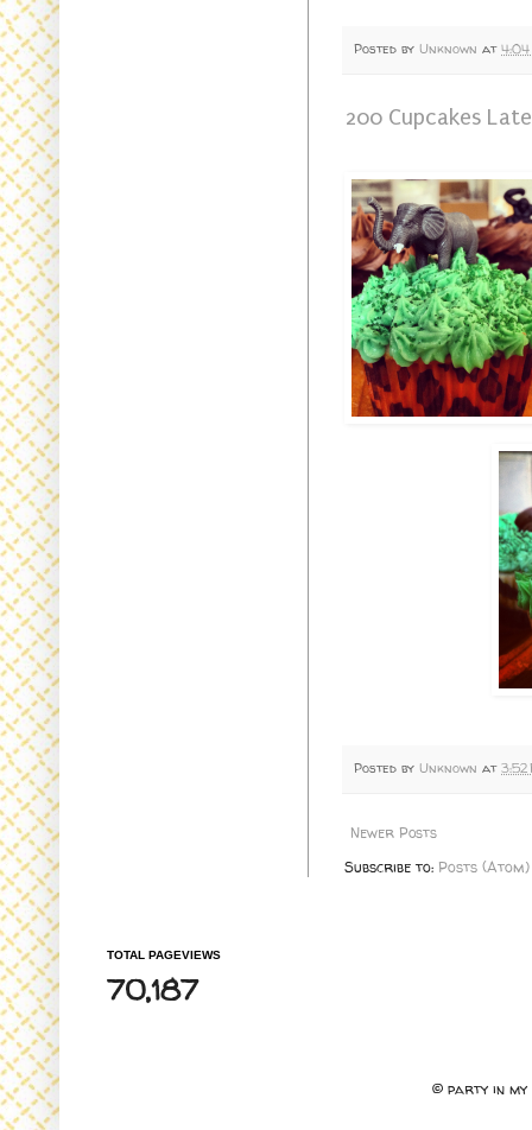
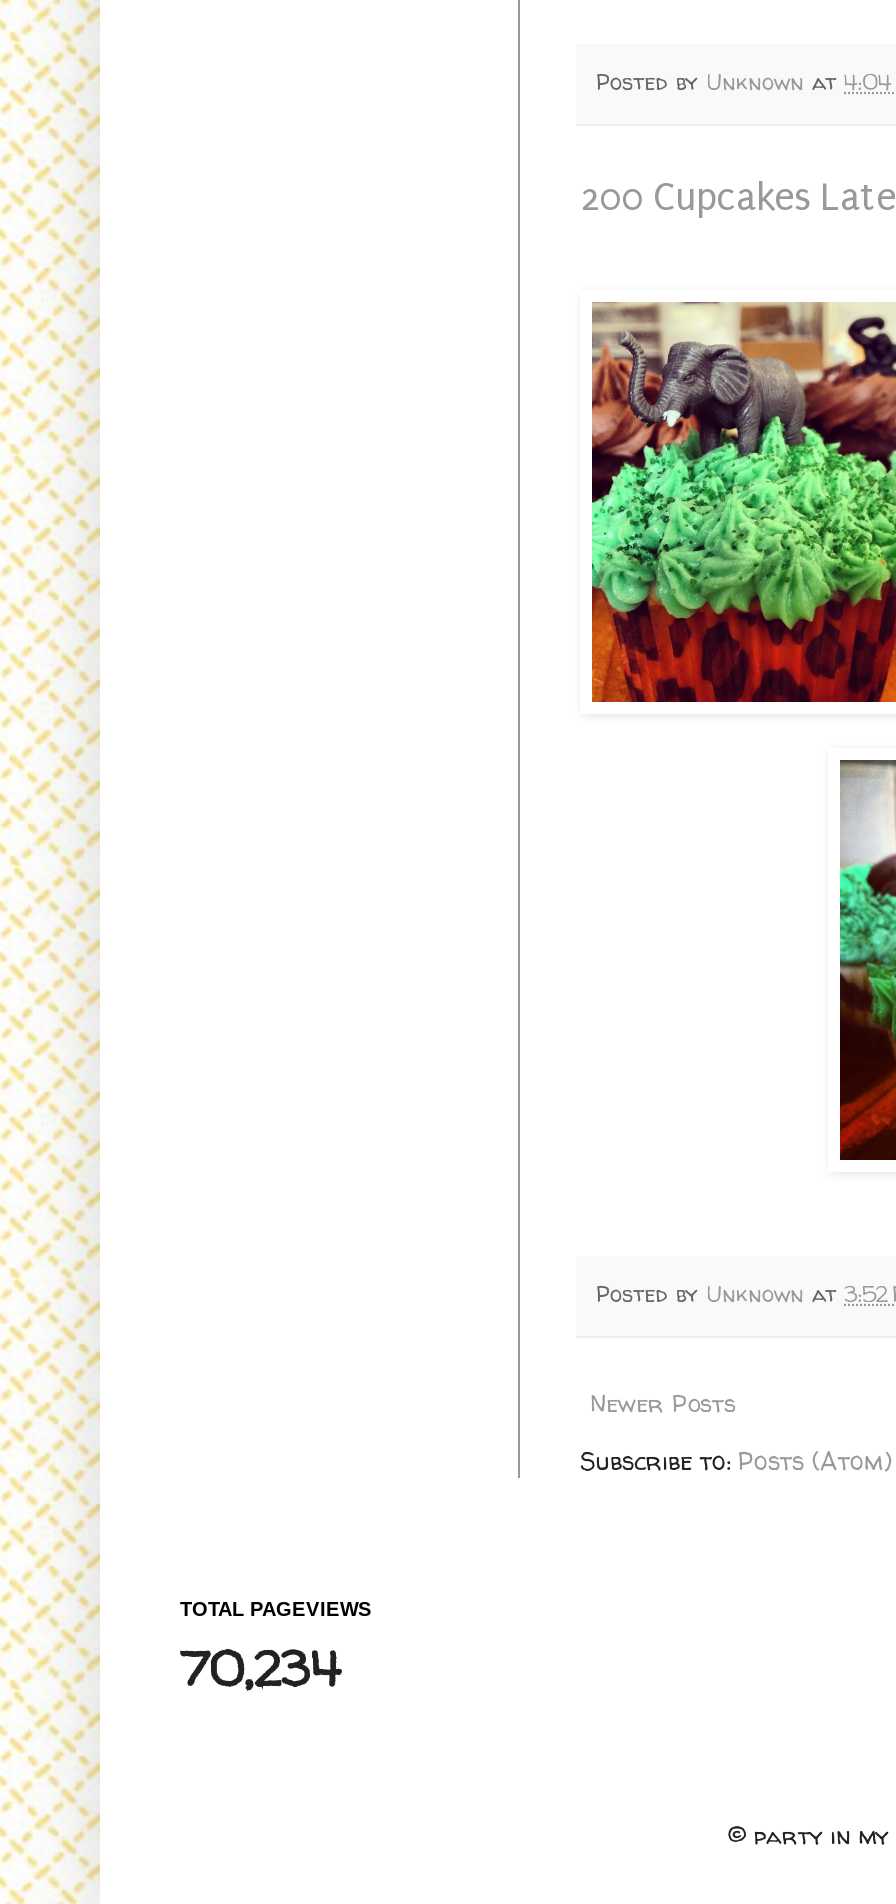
[107,971,198,1010] 70,187 -> [180,1636,340,1702] 70,234

